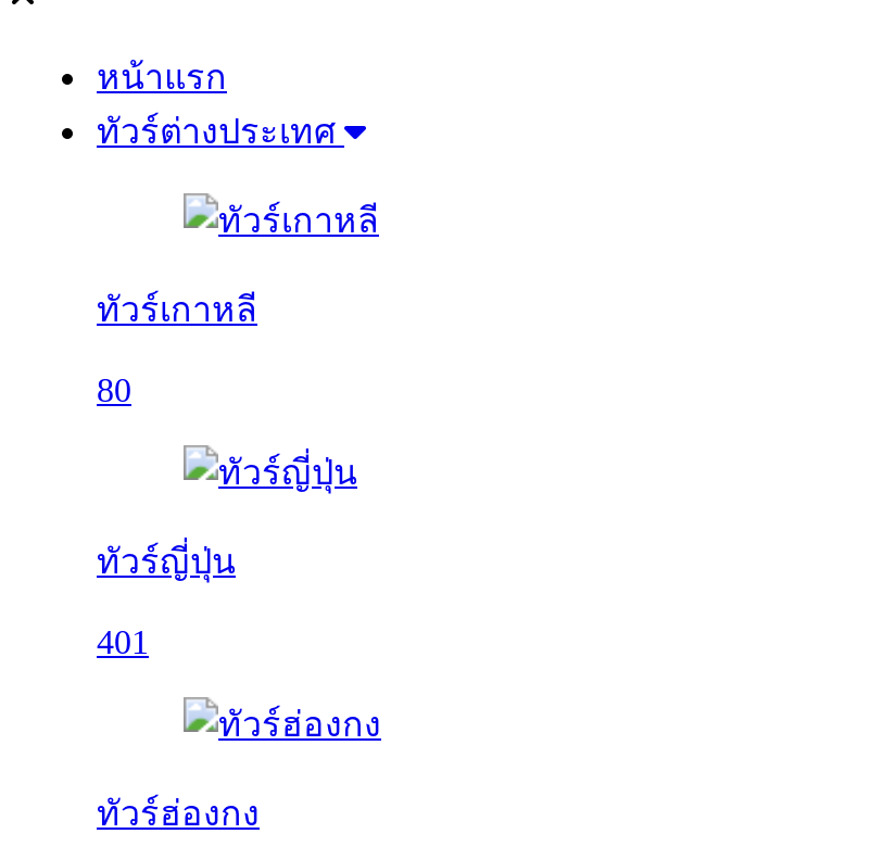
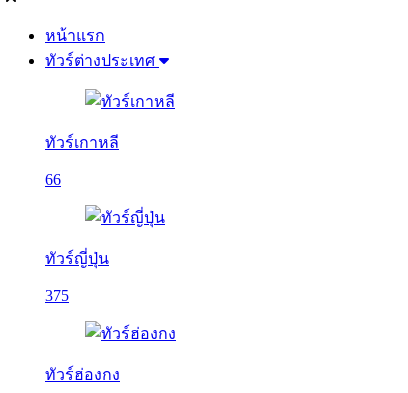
[97,371,131,408] 80 -> [45,171,61,188] 66
[97,623,149,660] 401 -> [45,287,69,304] 375

